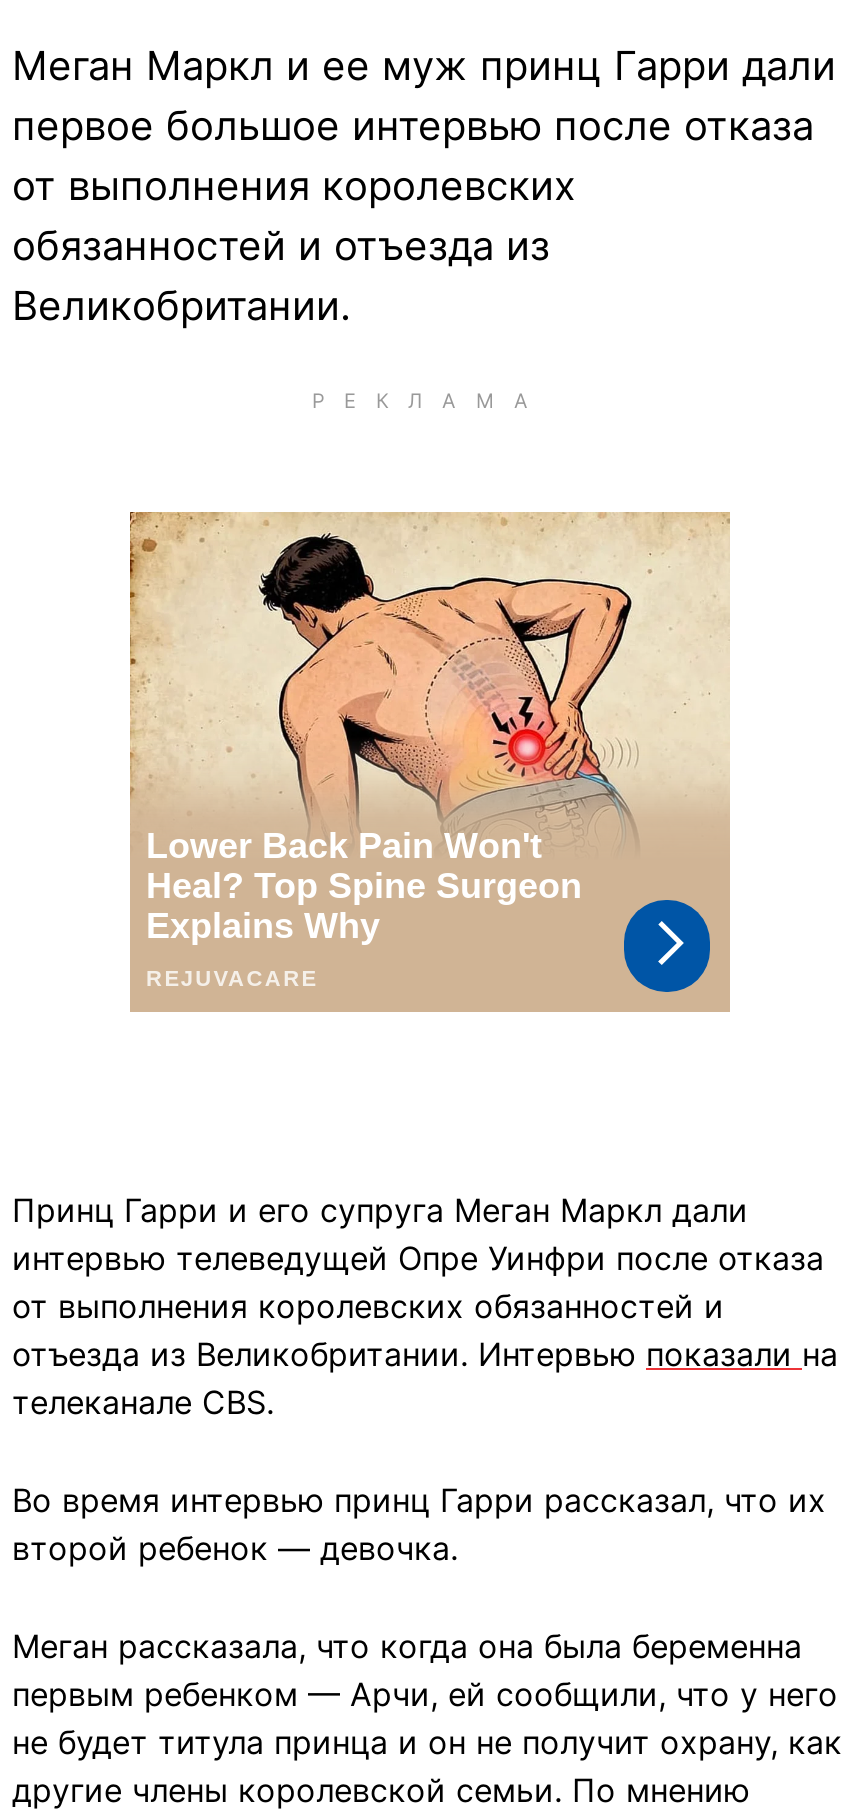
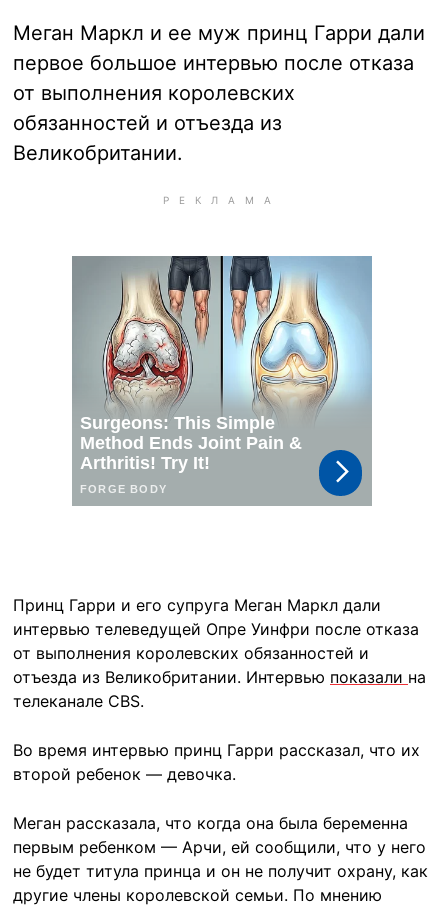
[128,510,732,1012] [image] -> [71,255,373,506] [image]

